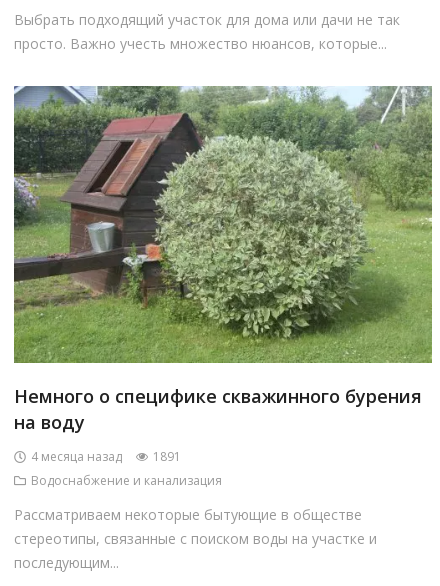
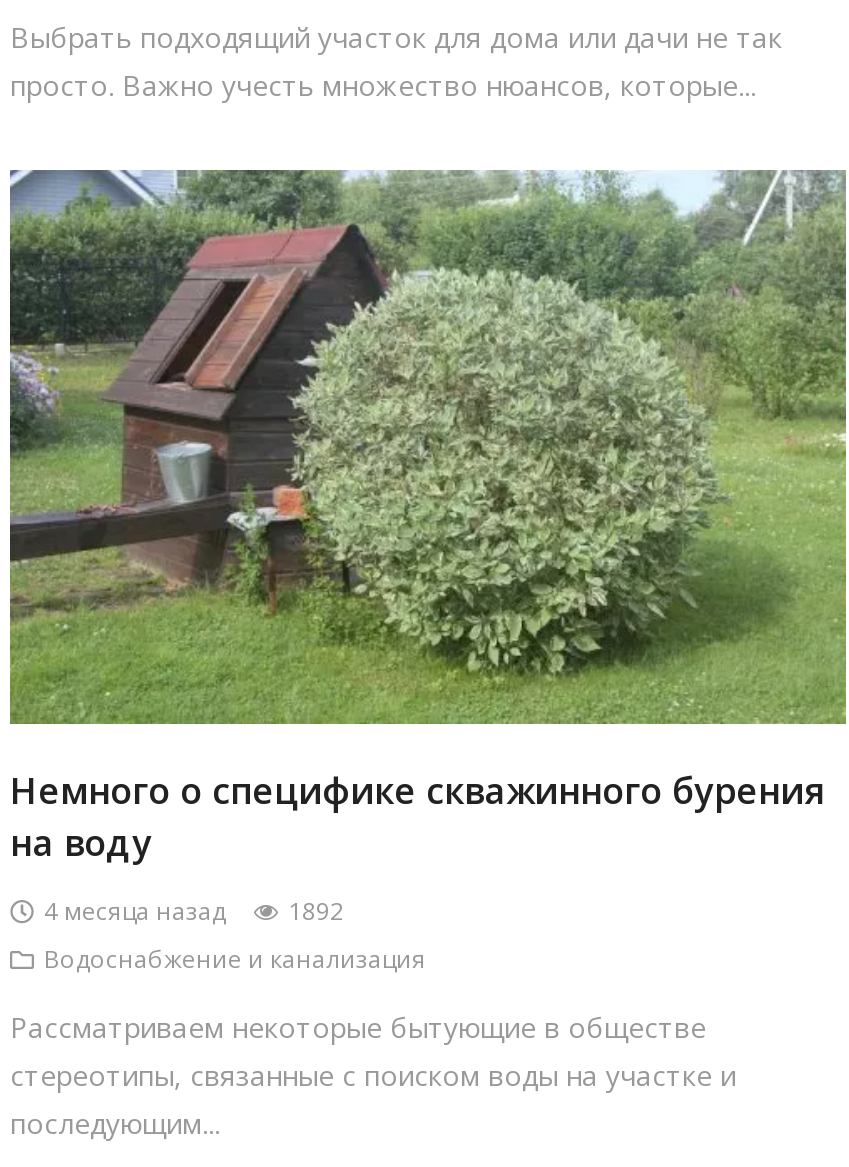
[31,448,181,465] 4 месяца назад 1891 -> [44,895,344,929] 4 месяца назад 1892

